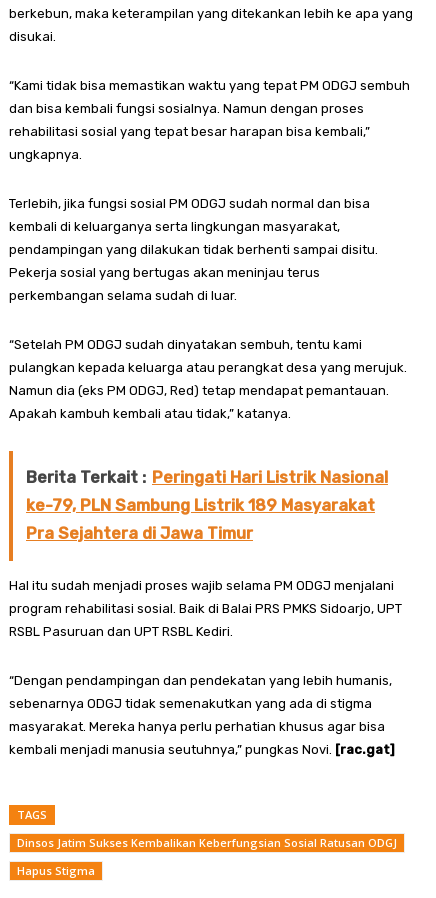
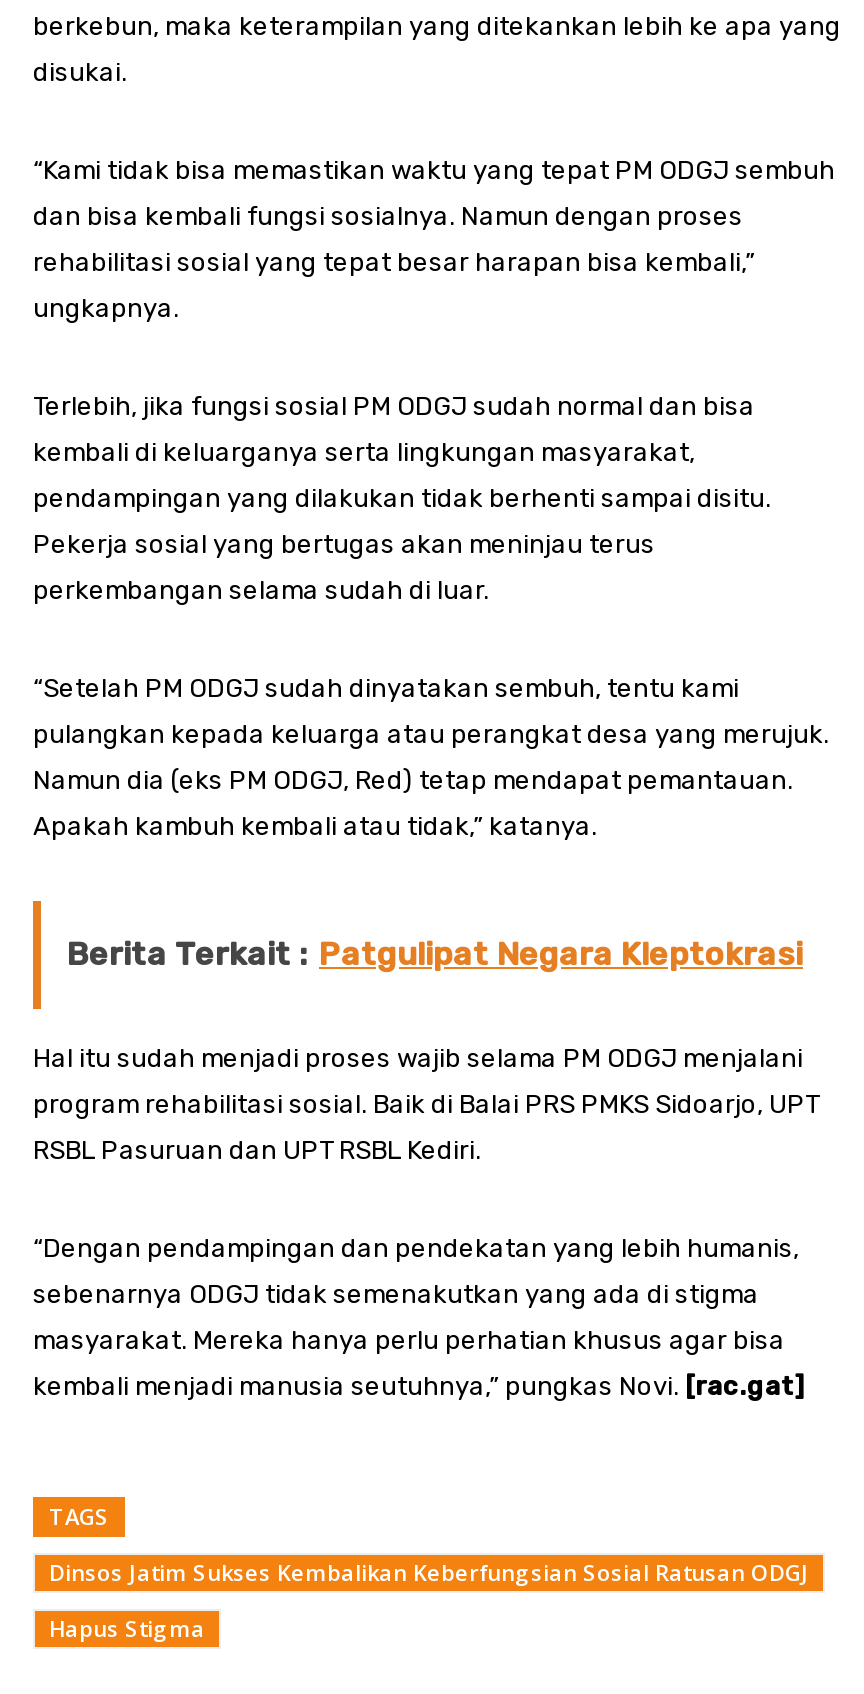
[26,468,388,543] Berita Terkait : Peringati Hari Listrik Nasional | ke-79, PLN Sambung Listrik 189 Masyarakat | Pra Sejahtera di Jawa Timur -> [67,934,803,972] Berita Terkait : Patgulipat Negara Kleptokrasi

